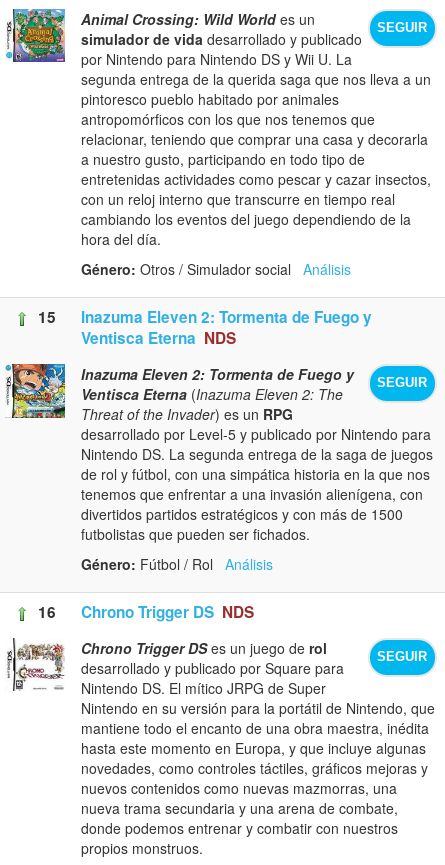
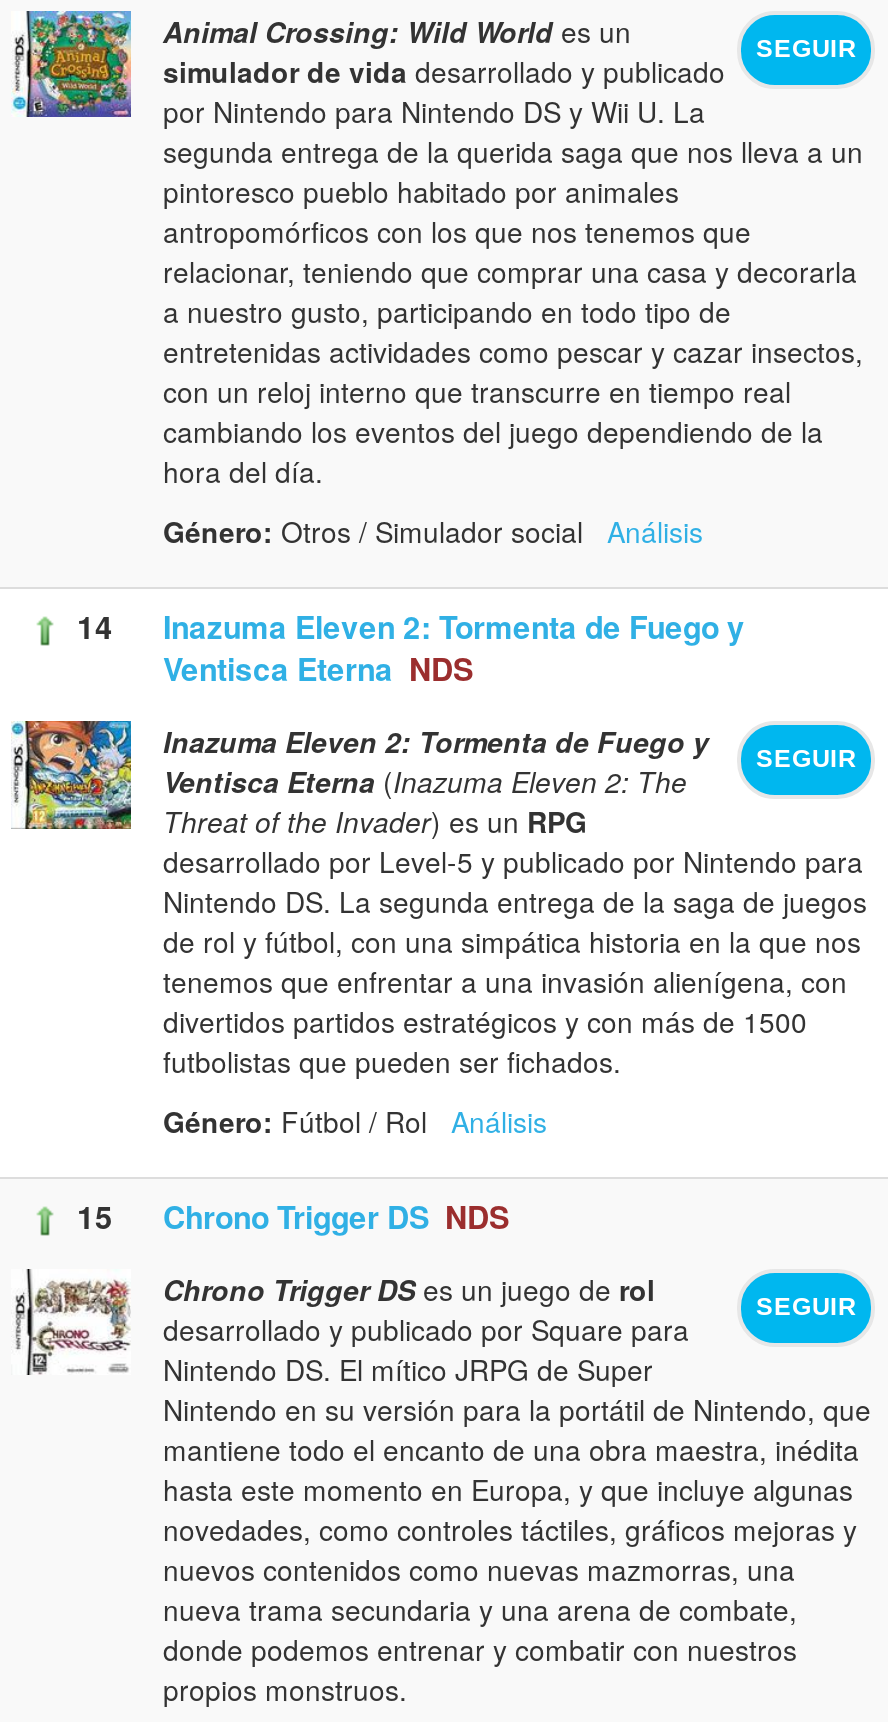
[38,306,372,328] 15 Inazuma Eleven 2: Tormenta de Fuego y -> [77,604,745,648] 14 Inazuma Eleven 2: Tormenta de Fuego y
[38,601,254,623] 16 Chrono Trigger DS NDS -> [77,1194,509,1238] 15 Chrono Trigger DS NDS

